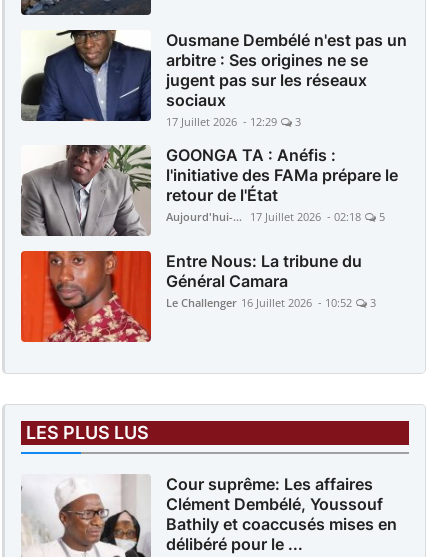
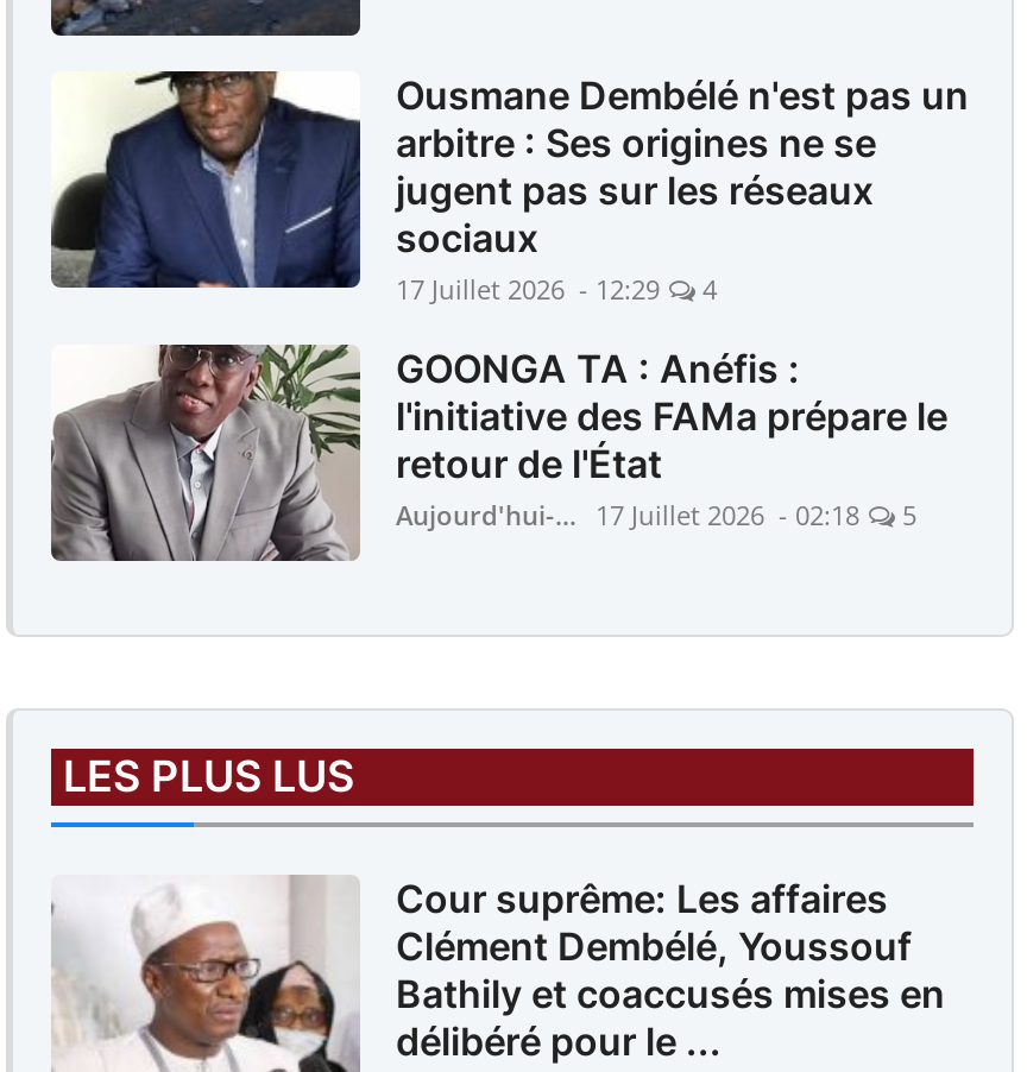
[166,114,301,129] 17 Juillet 2026 - 12:29 3 -> [396,272,717,307] 17 Juillet 2026 - 12:29 4
[20,250,376,343] [image] | Entre Nous: La tribune du | Général Camara | Le Challenger 16 Juillet 2026 - 10:52 | 3 -> none

